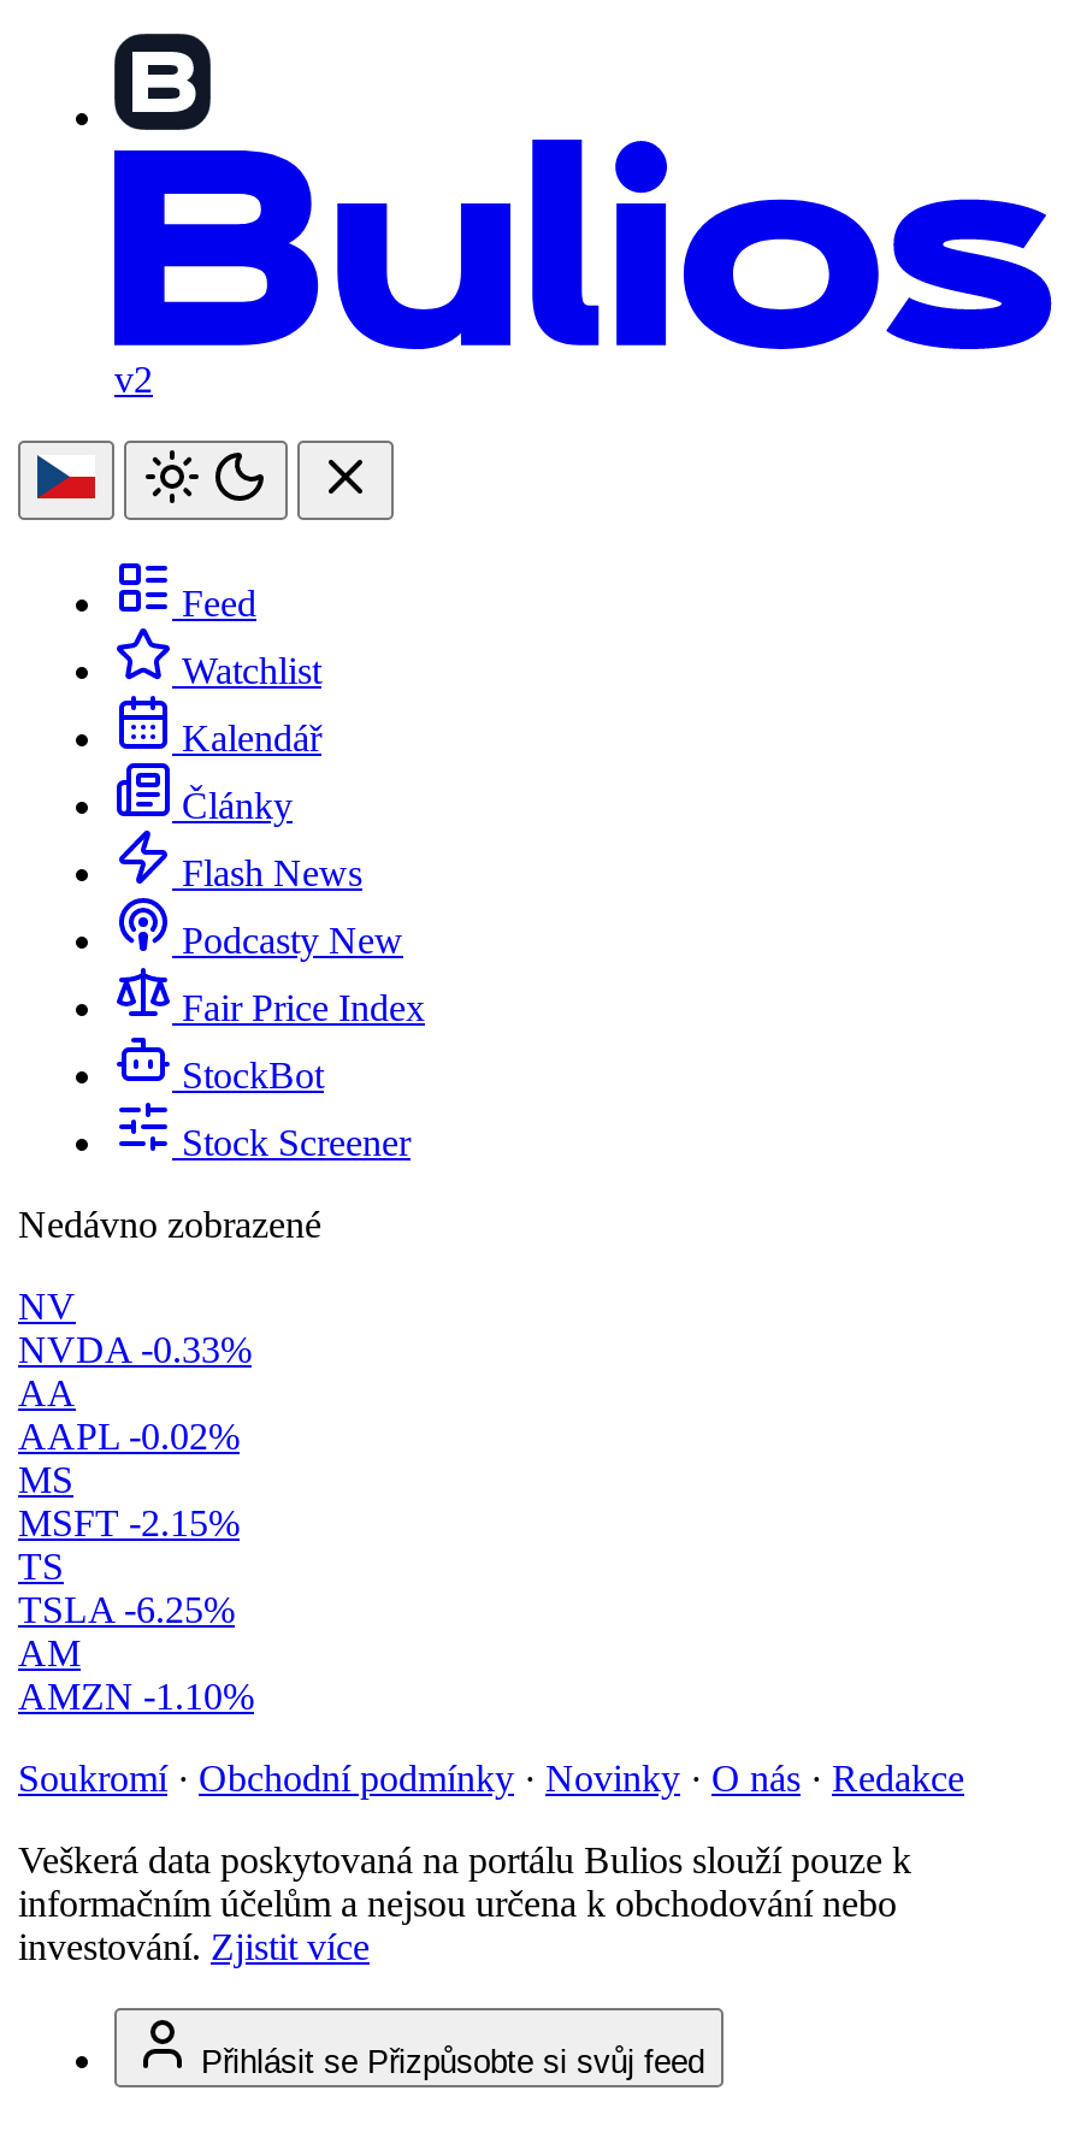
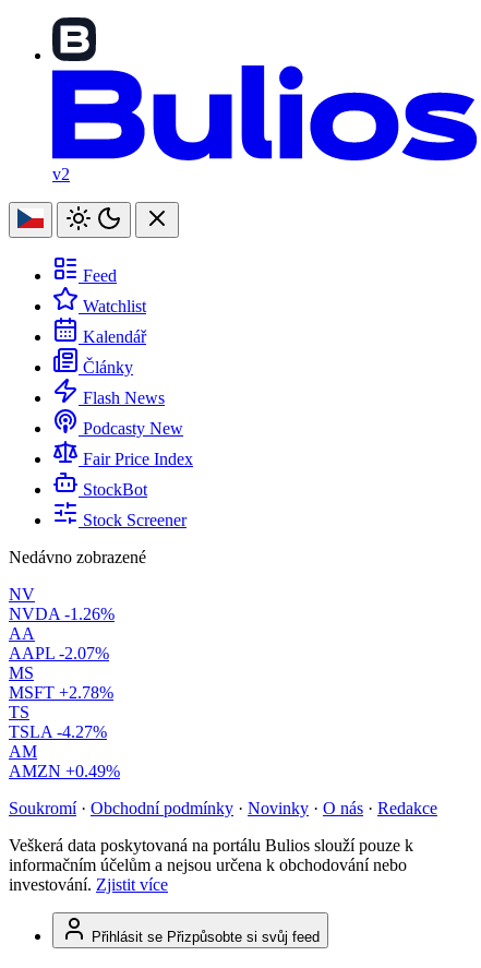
[18,1329,252,1370] NVDA -0.33% -> [9,605,115,623] NVDA -1.26%
[18,1416,240,1457] AAPL -0.02% -> [9,644,109,663] AAPL -2.07%
[18,1503,240,1544] MSFT -2.15% -> [9,683,113,702] MSFT +2.78%
[18,1589,235,1630] TSLA -6.25% -> [9,723,107,741] TSLA -4.27%
[18,1676,254,1717] AMZN -1.10% -> [9,762,120,780] AMZN +0.49%

